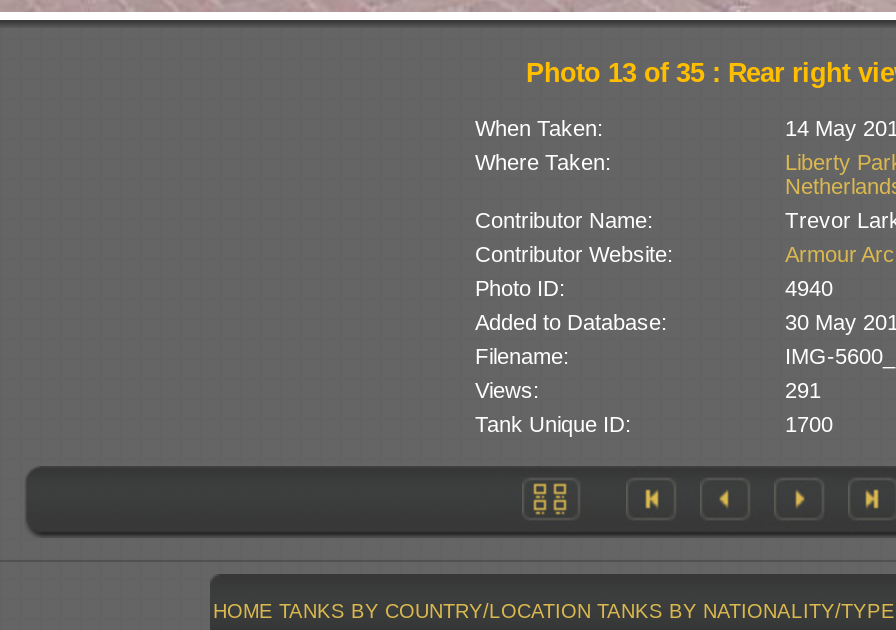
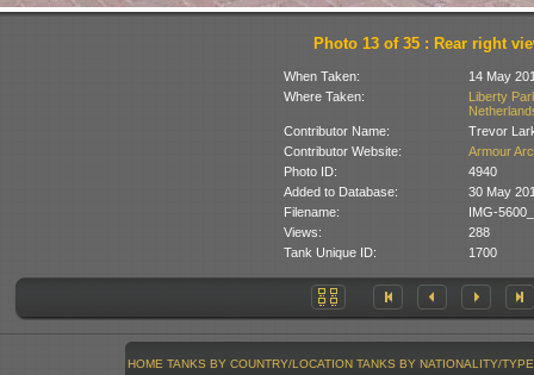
[785,378,821,402] 291 -> [468,225,489,240] 288

